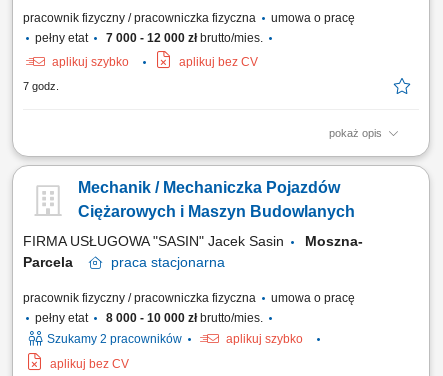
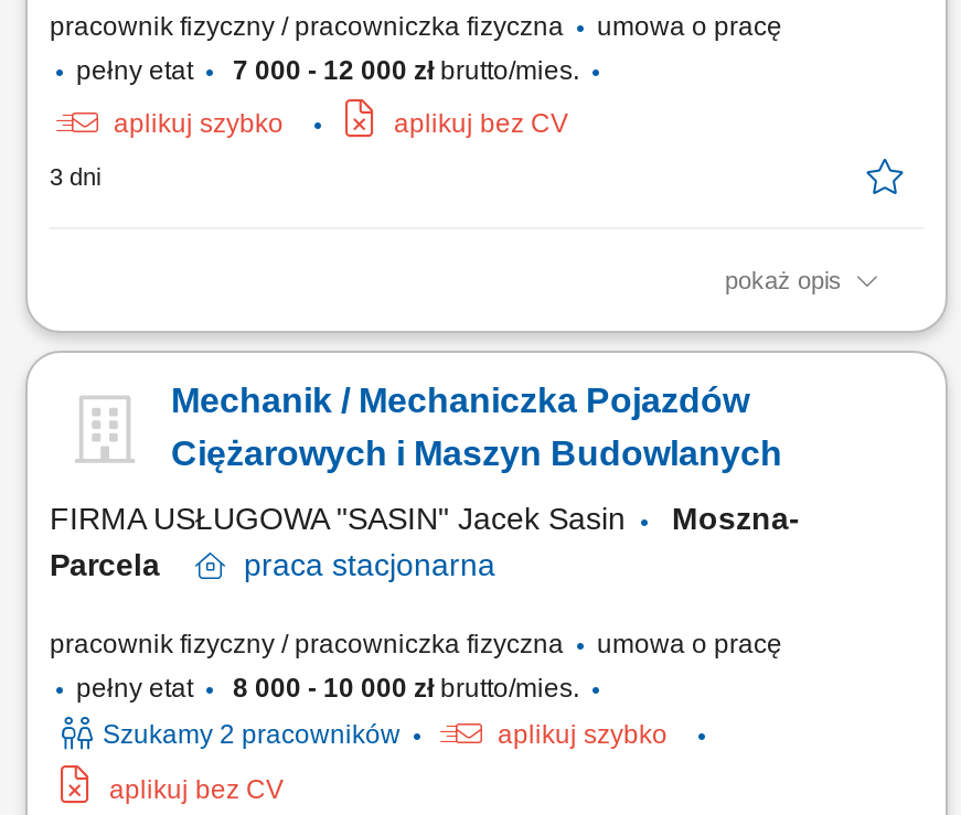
[23,80,59,92] 7 godz. -> [50,163,100,190] 3 dni

